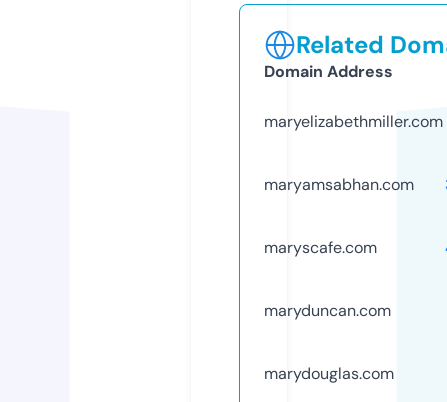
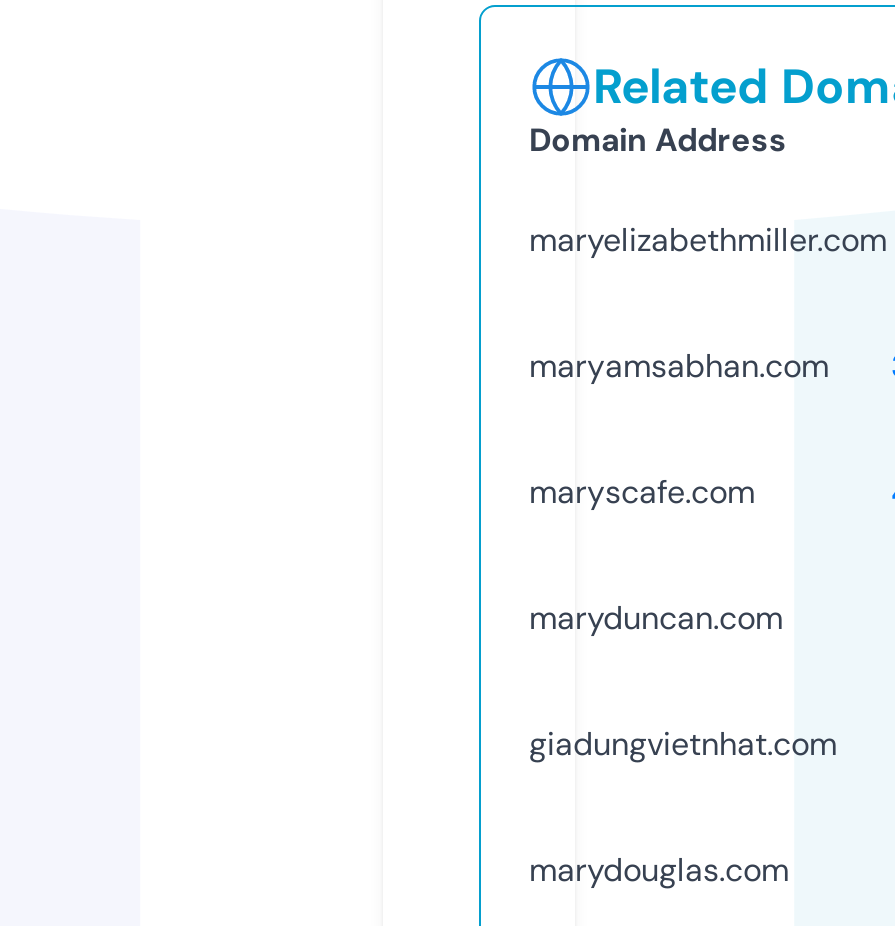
none -> [529,723,837,765] giadungvietnhat.com

